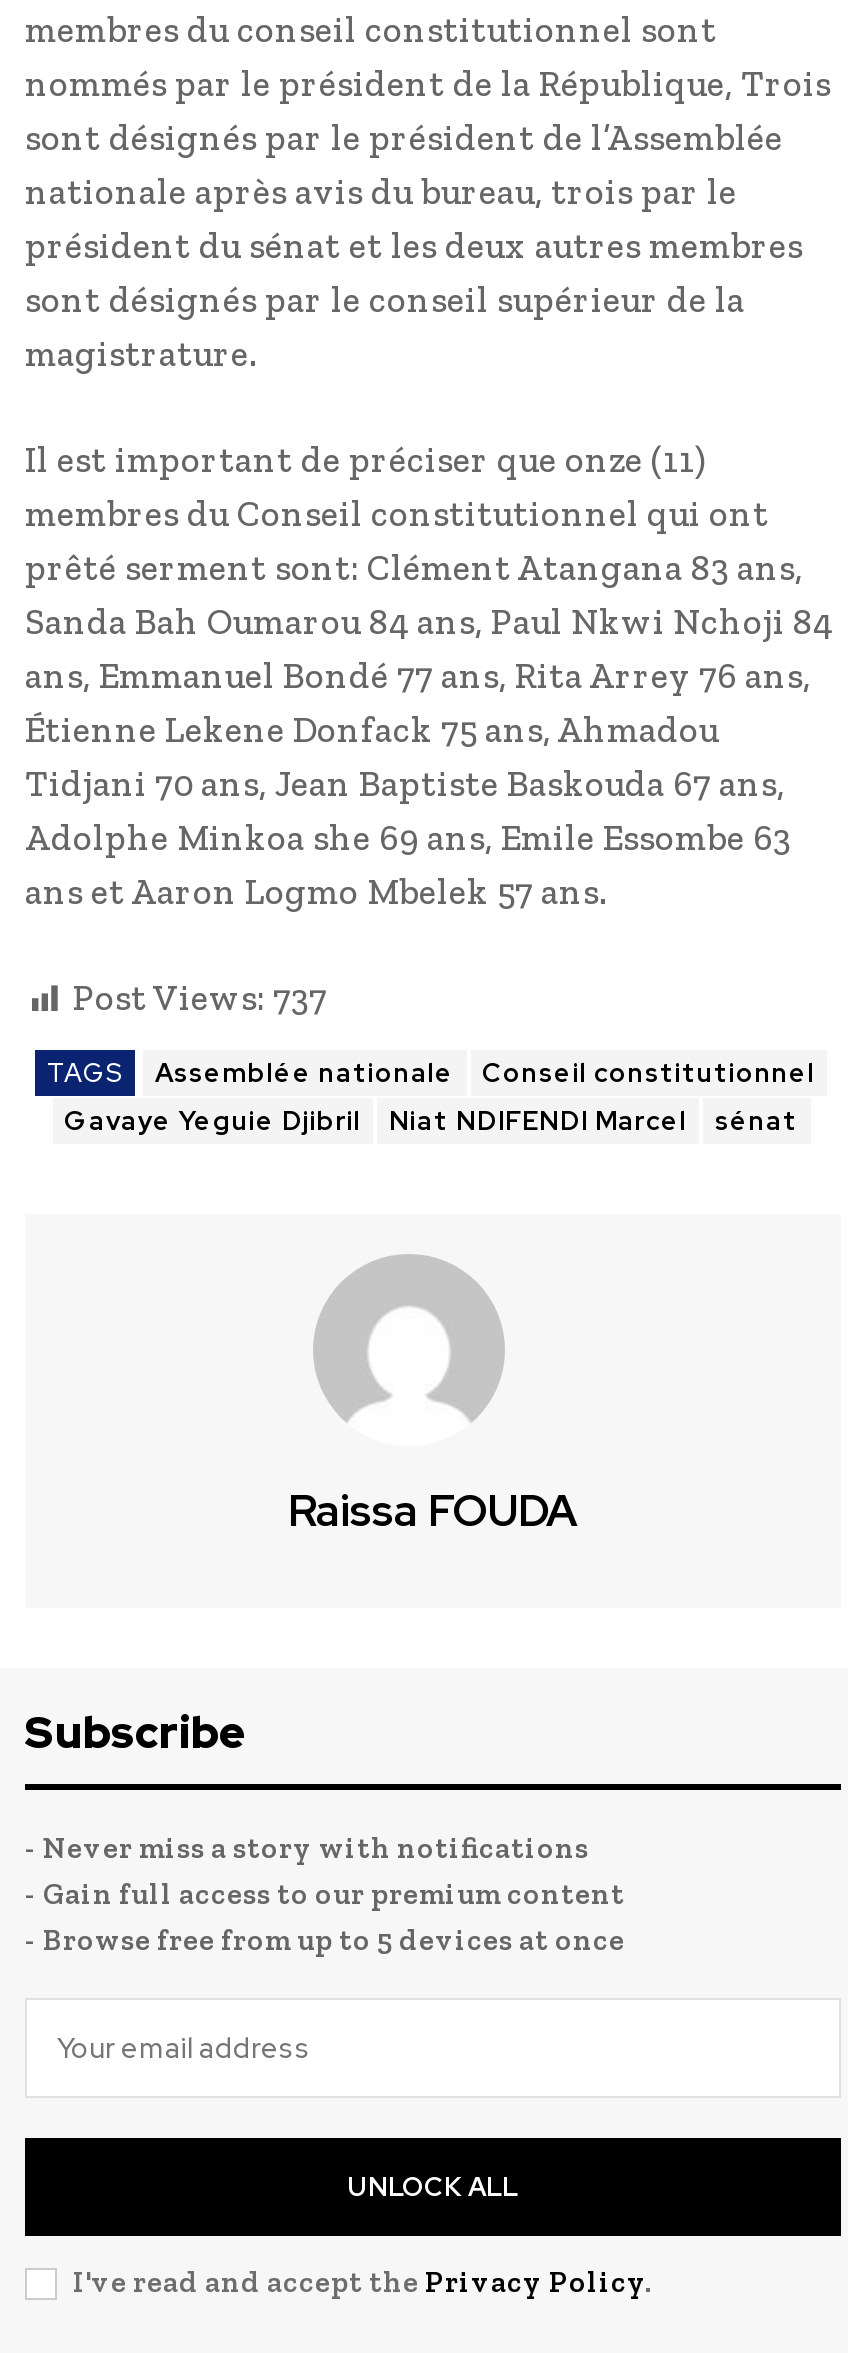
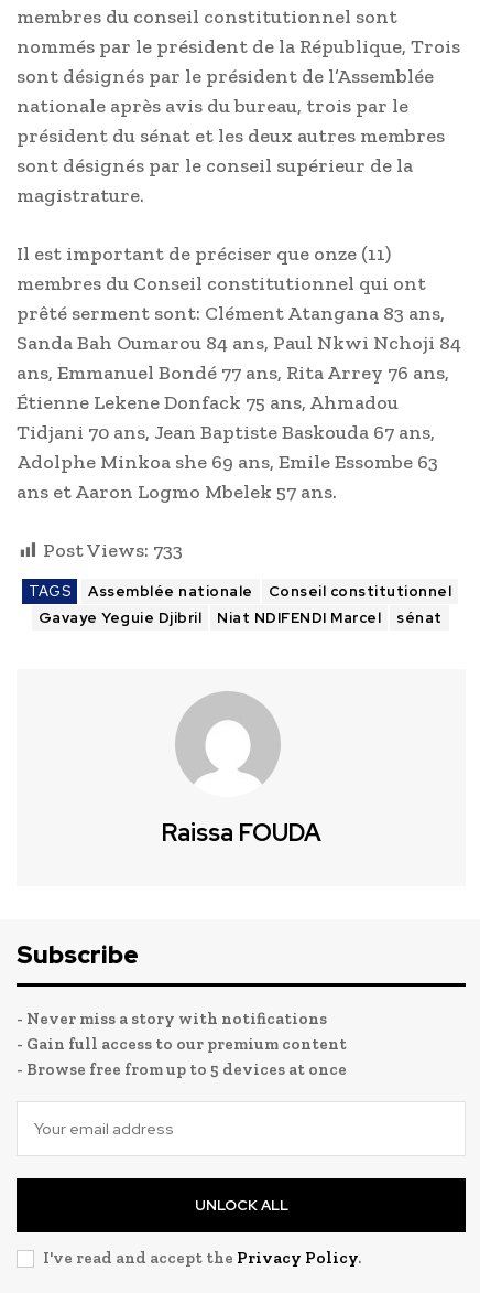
[73,975,327,1019] Post Views: 737 -> [43,537,183,562] Post Views: 733

